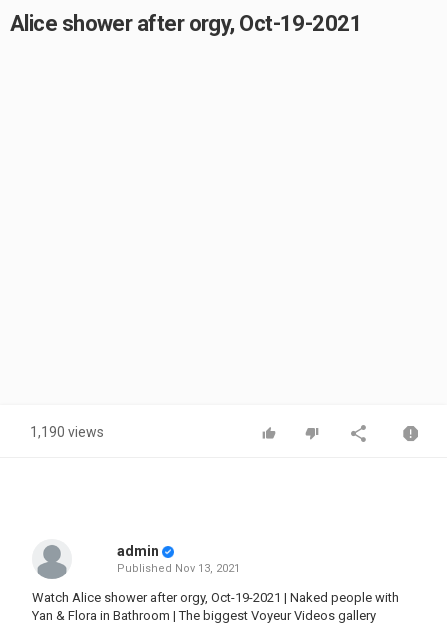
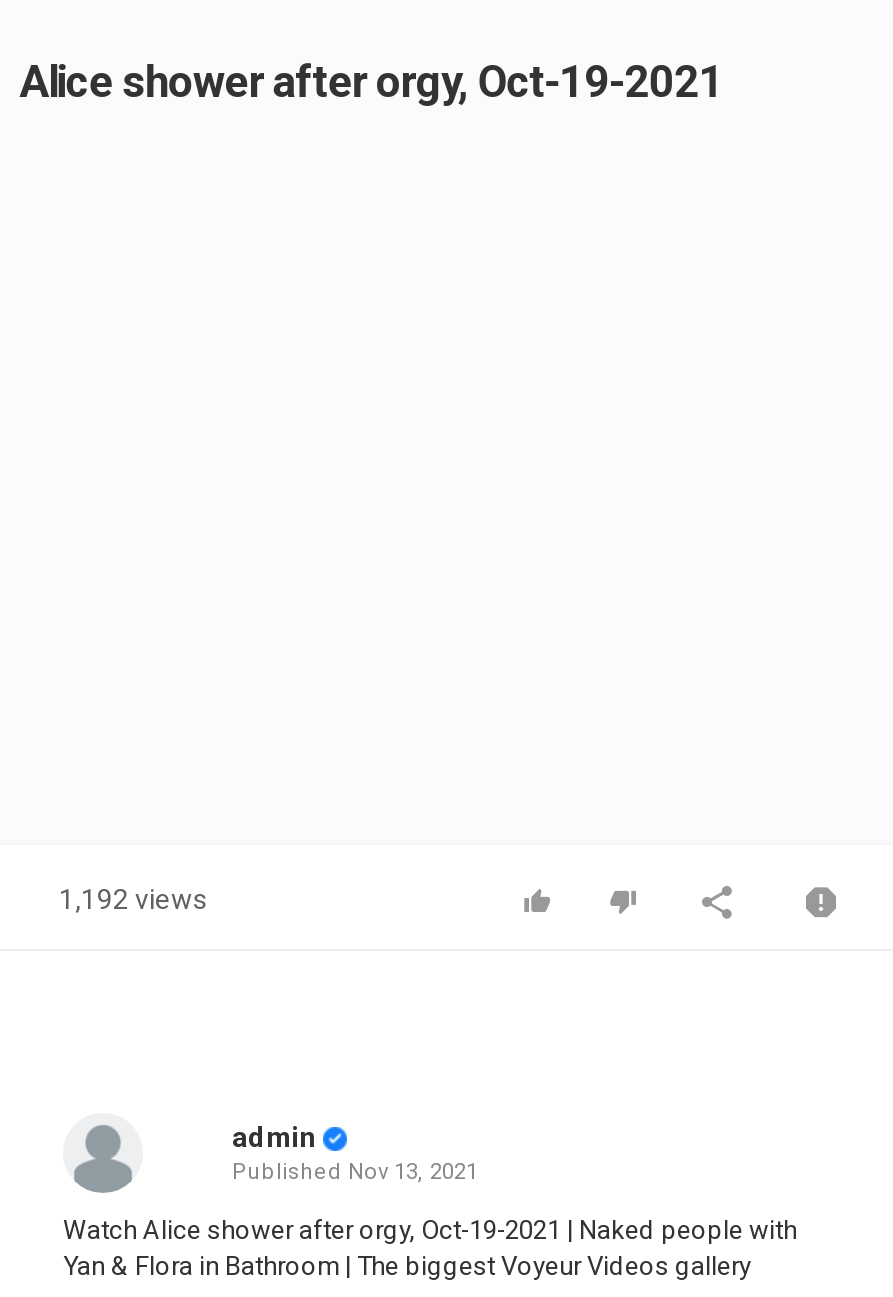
[30,424,104,440] 1,190 views -> [59,883,207,915] 1,192 views

